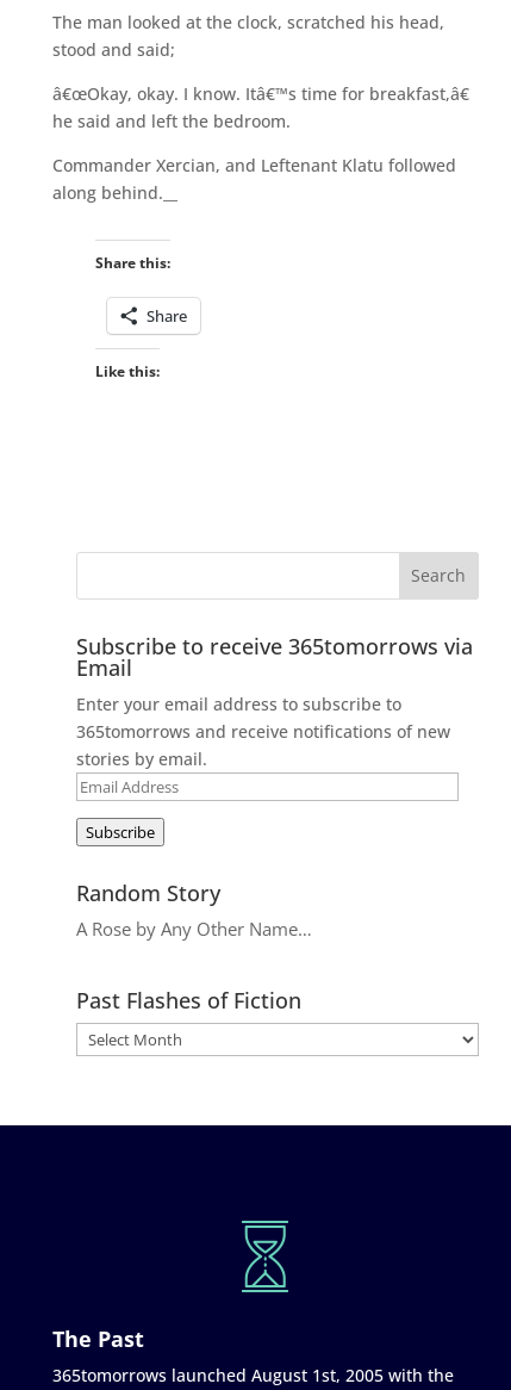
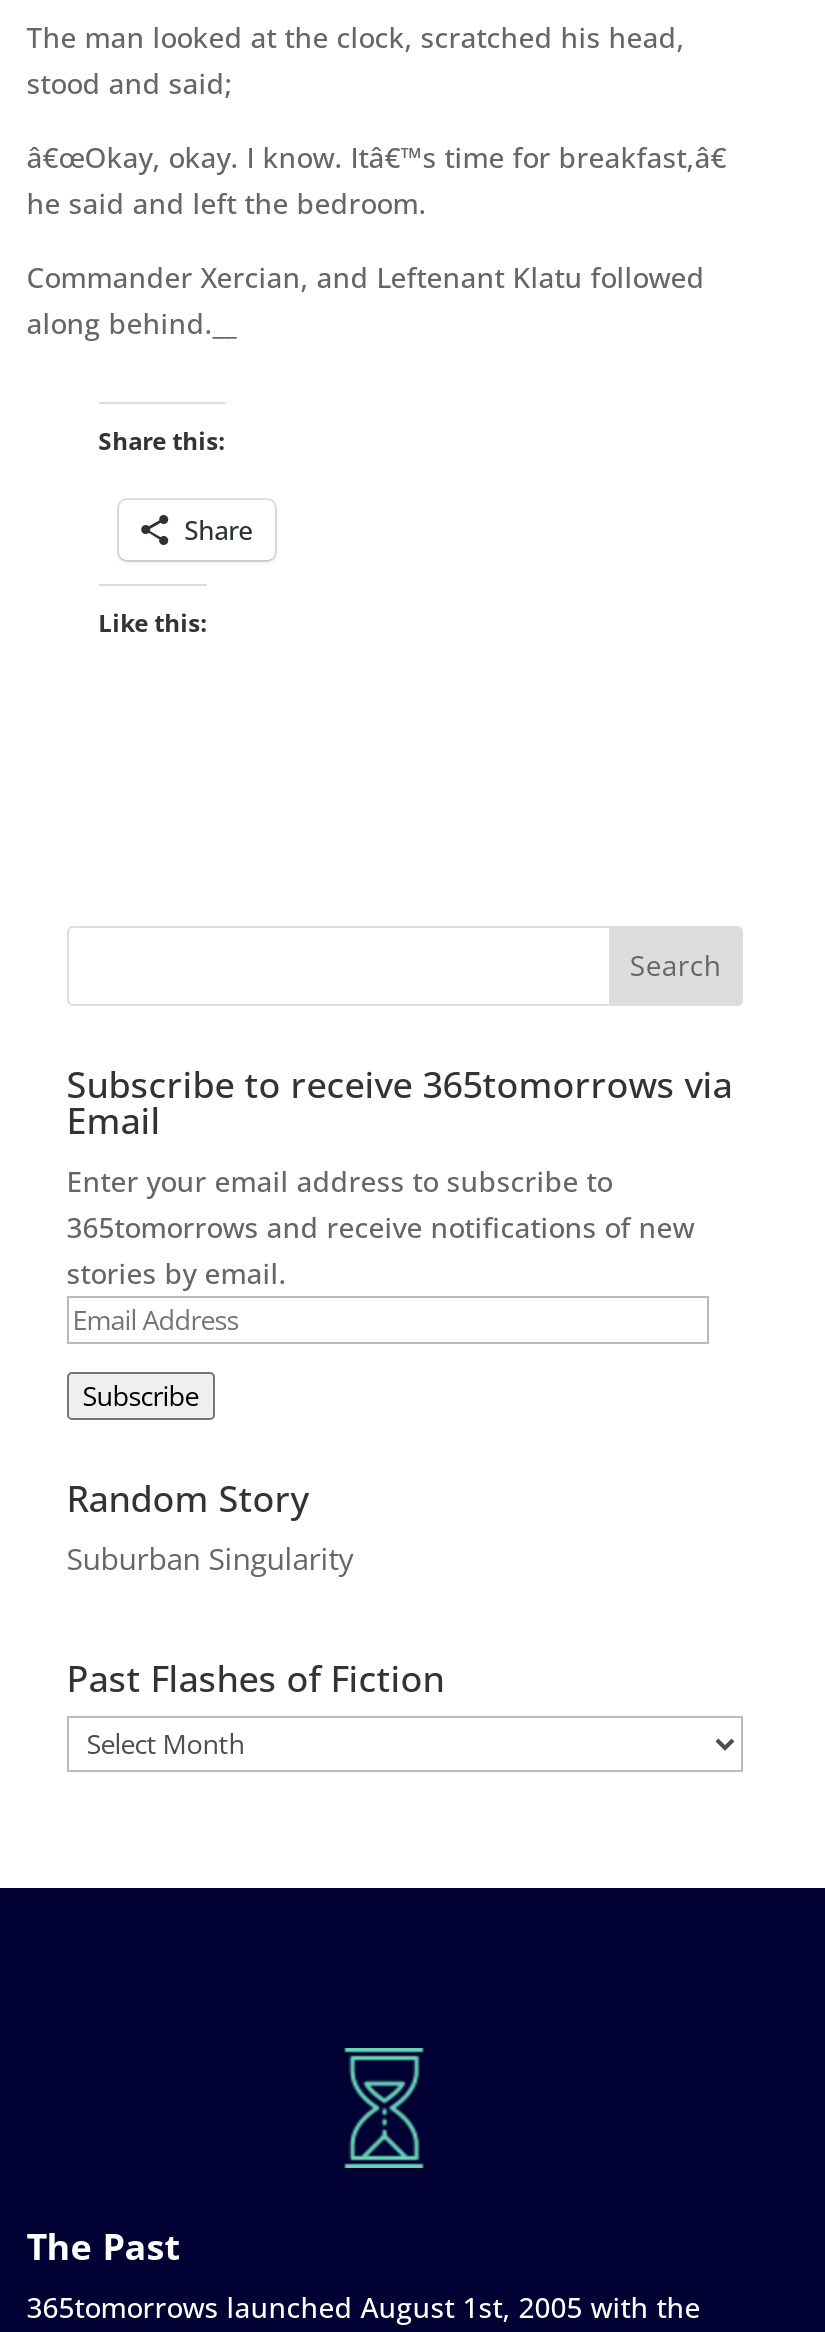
[76,916,312,940] A Rose by Any Other Name… -> [67,1537,355,1577] Suburban Singularity

